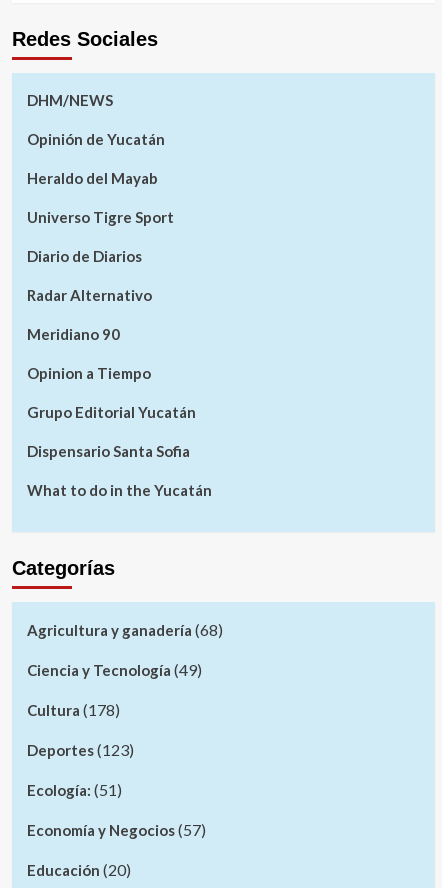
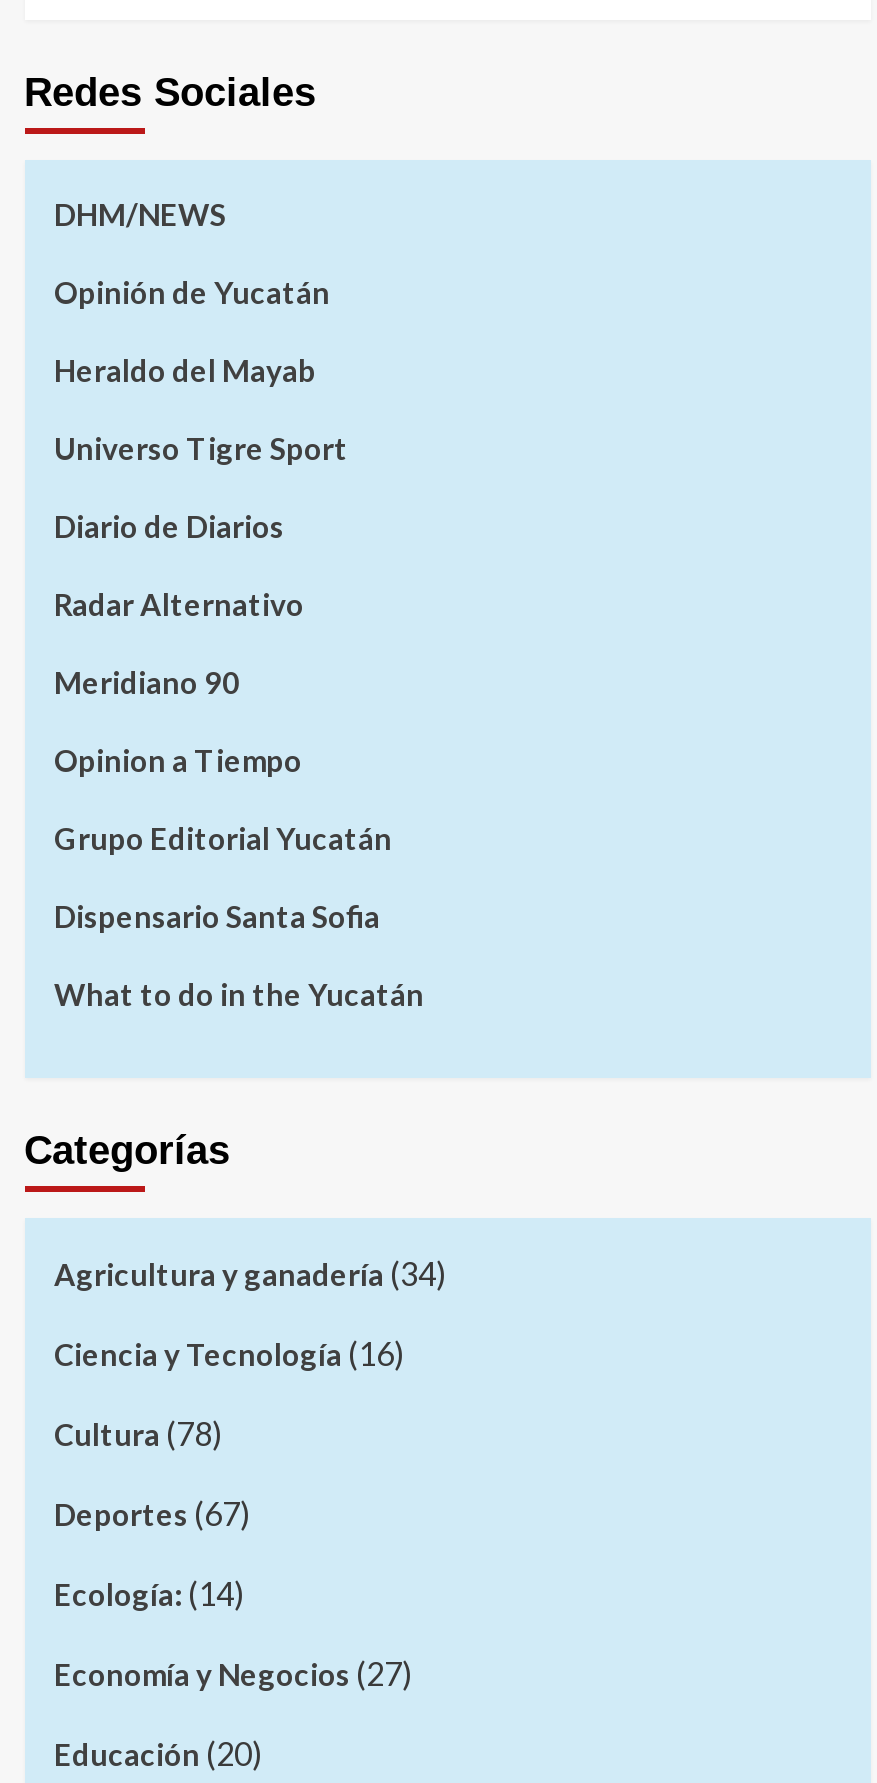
[26,620,222,639] Agricultura y ganadería (68) -> [54,1255,446,1293] Agricultura y ganadería (34)
[26,660,201,679] Ciencia y Tecnología (49) -> [54,1335,404,1373] Ciencia y Tecnología (16)
[26,700,119,719] Cultura (178) -> [54,1415,222,1453] Cultura (78)
[26,740,133,759] Deportes (123) -> [54,1495,250,1533] Deportes (67)
[26,780,121,799] Ecología: (51) -> [54,1575,244,1613] Ecología: (14)
[26,820,205,839] Economía y Negocios (57) -> [54,1655,412,1693] Economía y Negocios (27)

